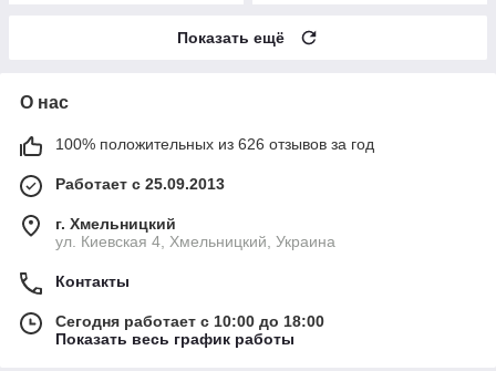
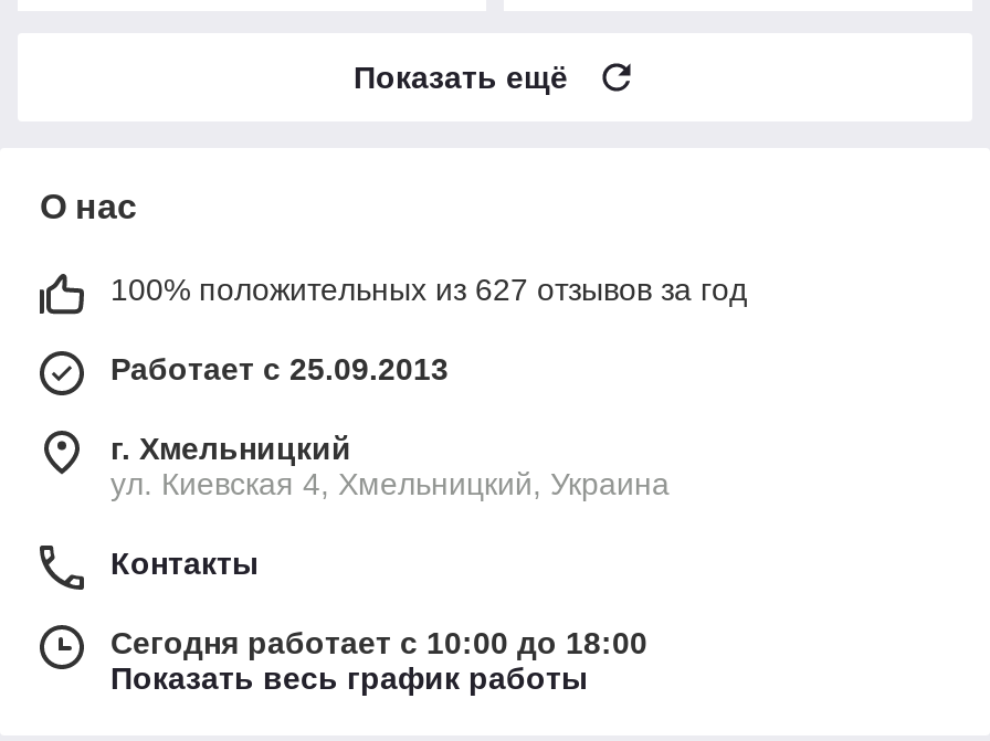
[55,136,374,153] 100% положительных из 626 отзывов за год -> [110,273,747,308] 100% положительных из 627 отзывов за год

